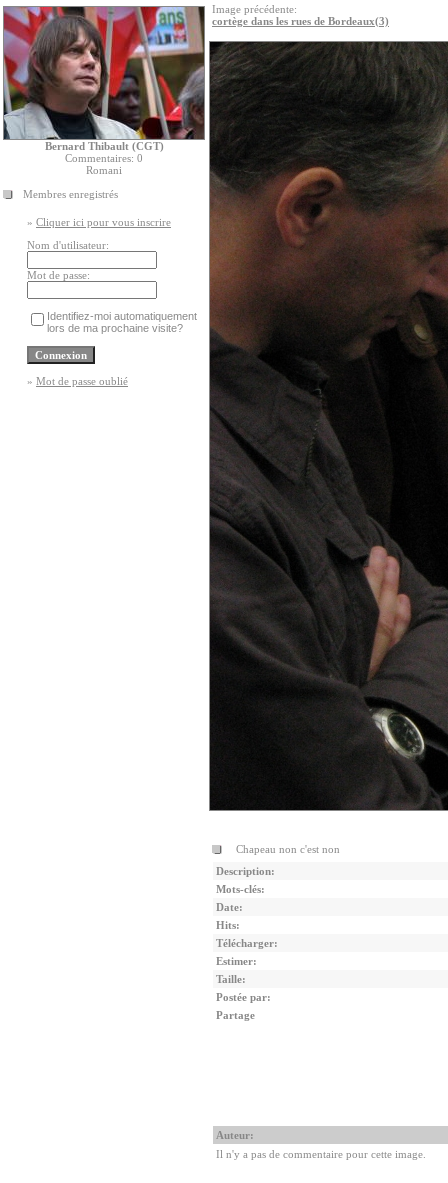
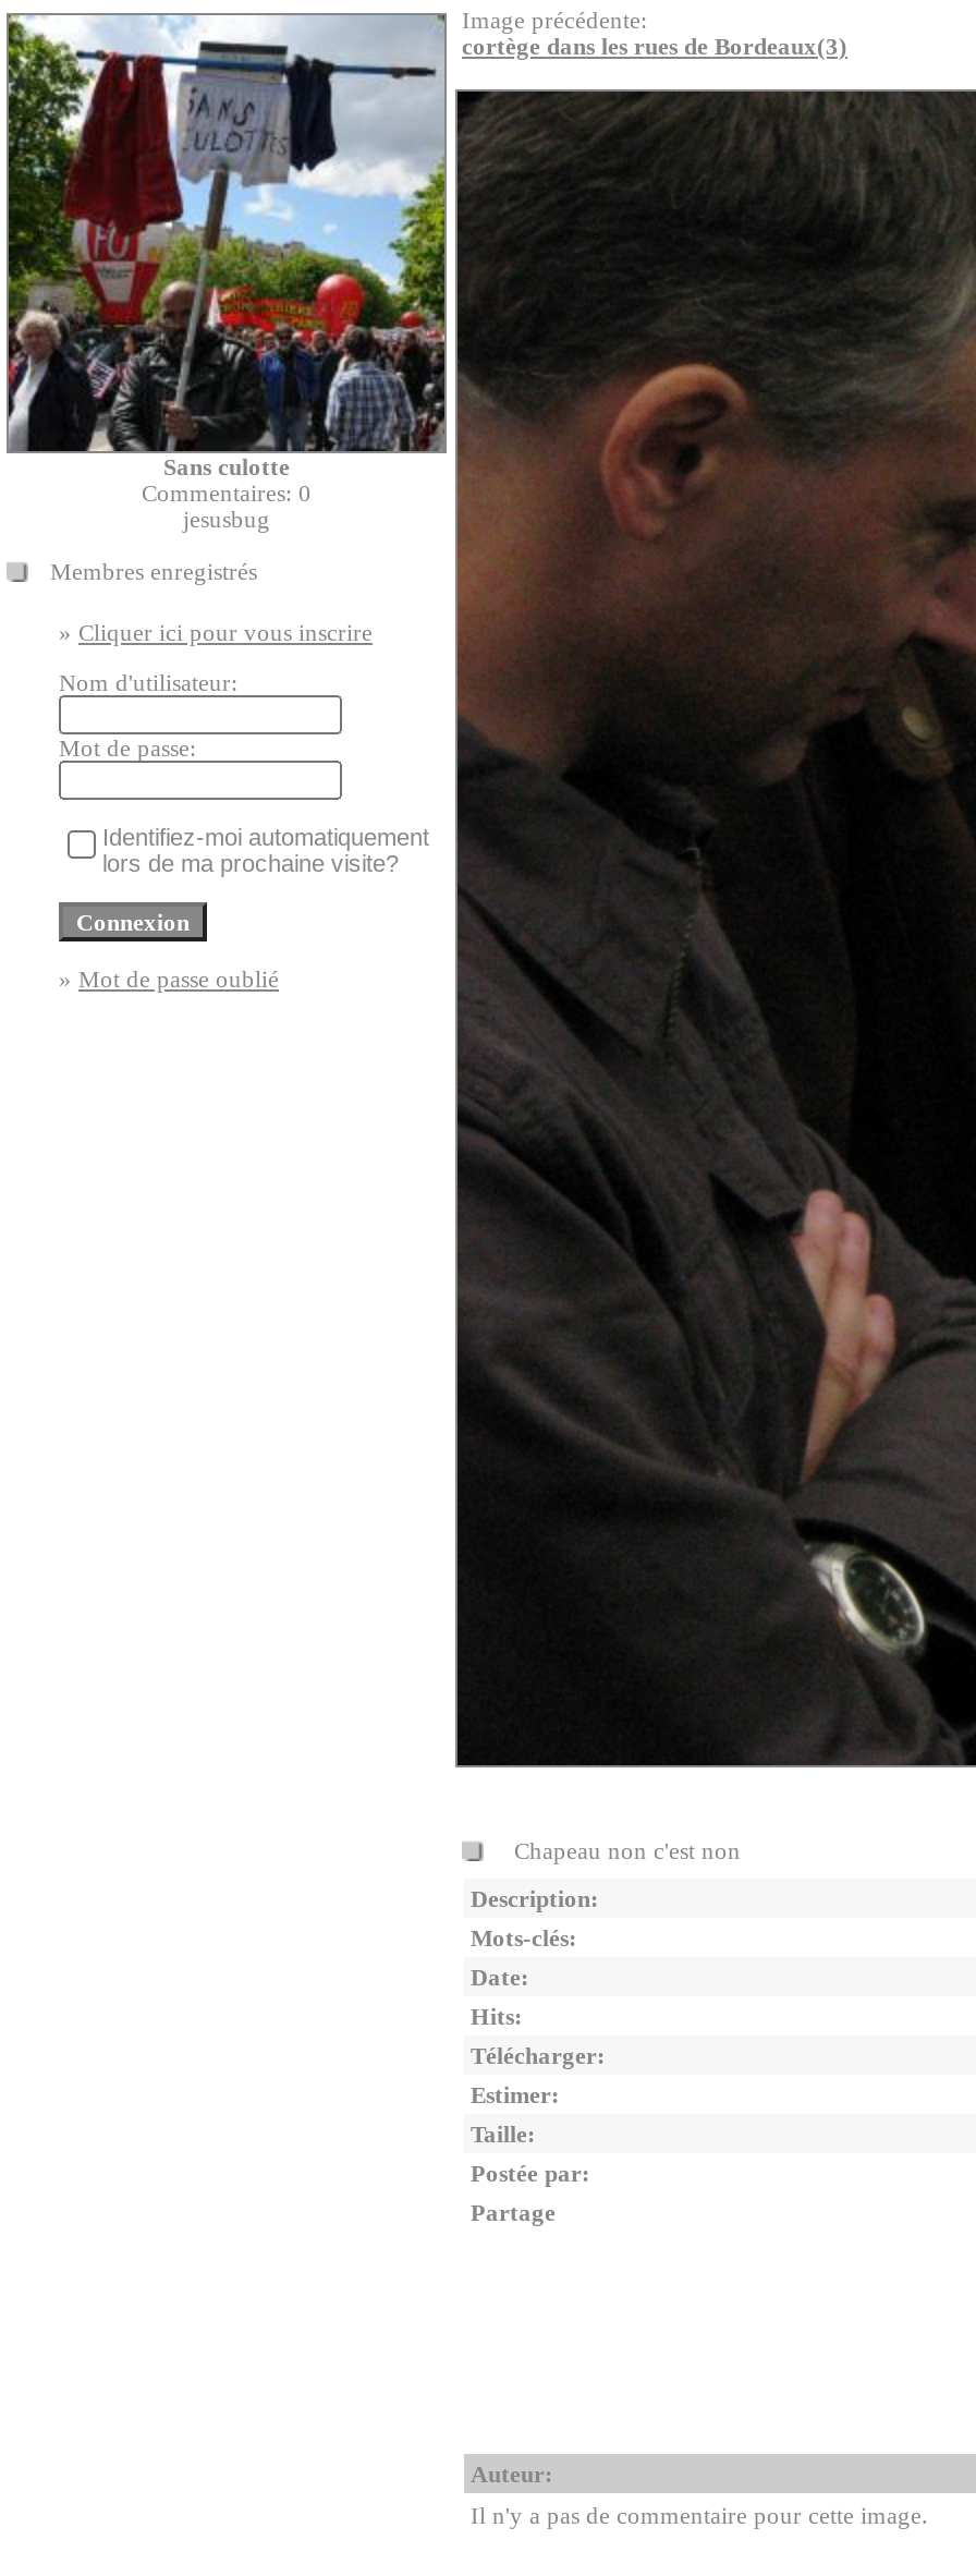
[3,6,205,152] [image] | Bernard Thibault (CGT) -> [7,13,447,479] [image] | Sans culotte
moved [65,152,143,164] -> [142,479,312,506]: Commentaires: 0
[86,164,122,176] Romani -> [183,506,270,532] jesusbug
[209,159,445,382] [image] -> [457,495,969,981] [image]
moved [23,188,197,387] -> [50,558,429,992]: Membres enregistrés | » Cliquer ici pour vous inscrire | Nom d'utilisateur: | Mot de passe: | Identifiez-moi automatiquement | lors de ma prochaine visite? | » Mot de passe oublié

